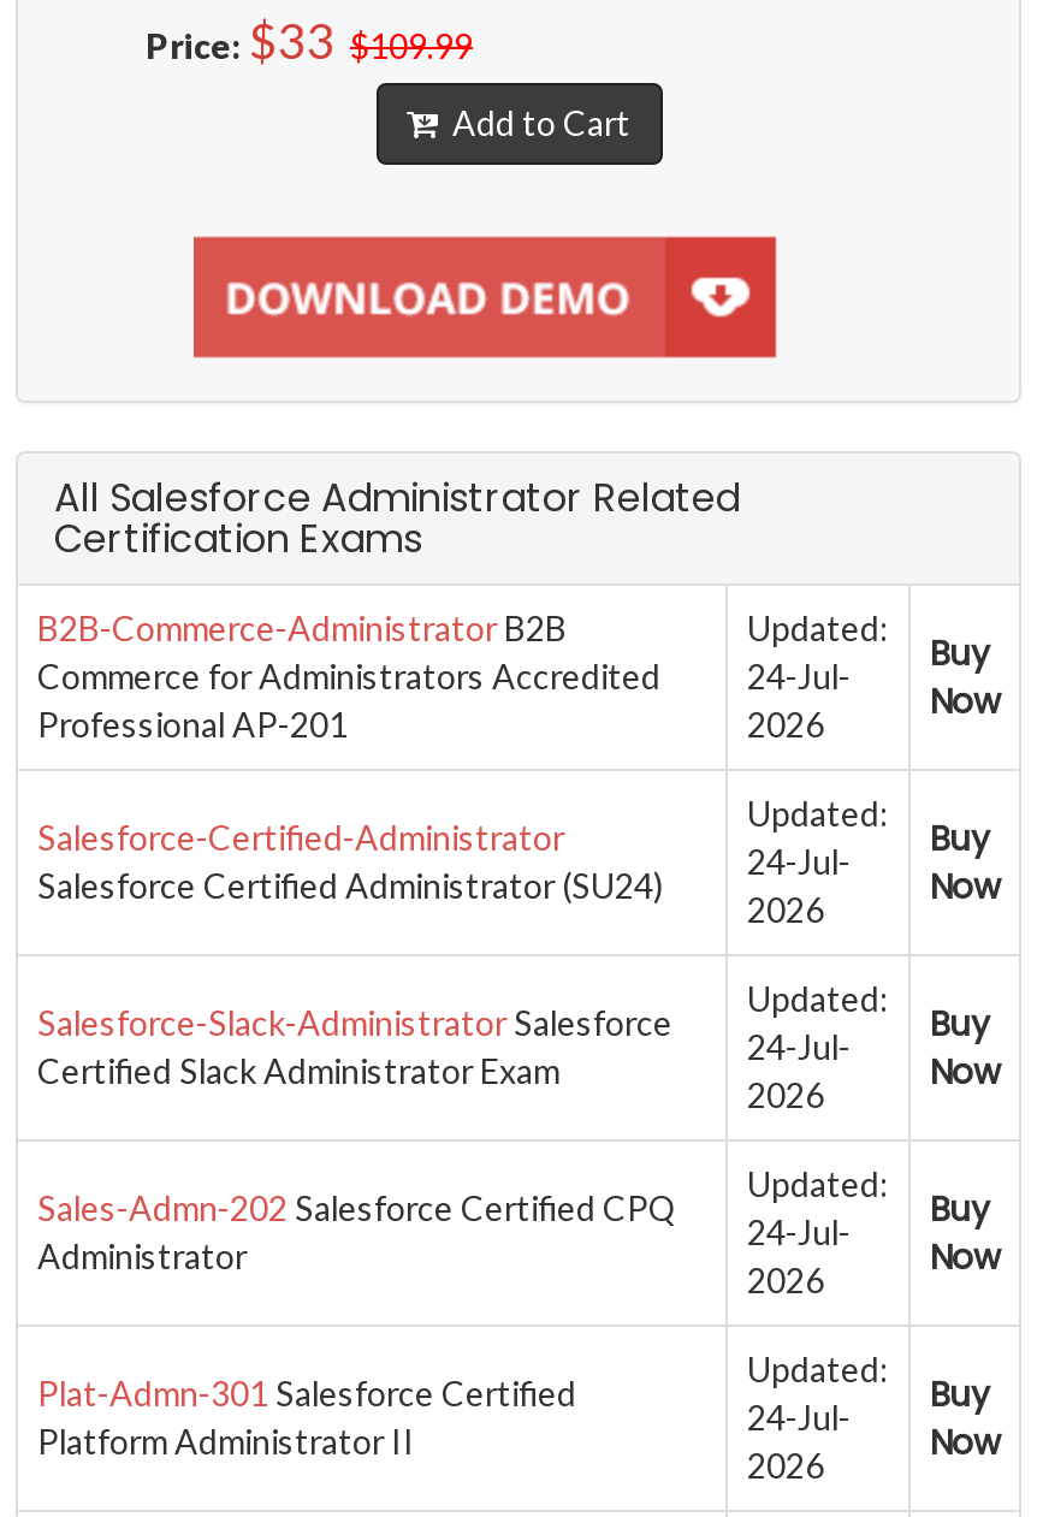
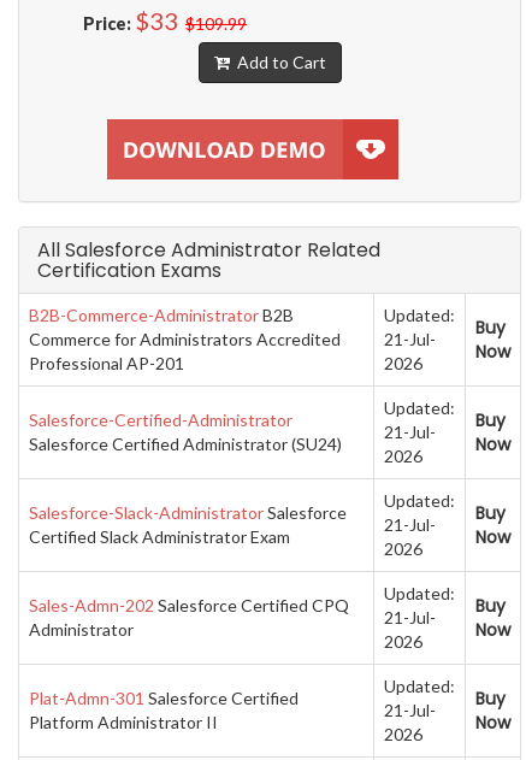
[747,630,990,697] 24-Jul- Buy -> [384,316,506,350] 21-Jul- Buy
[747,815,990,882] 24-Jul- Buy -> [384,409,506,442] 21-Jul- Buy
[747,1000,990,1068] 24-Jul- Buy -> [384,501,506,535] 21-Jul- Buy
[747,1185,990,1253] 24-Jul- Buy -> [384,594,506,628] 21-Jul- Buy
[747,1371,990,1438] 24-Jul- Buy -> [384,687,506,720] 21-Jul- Buy

